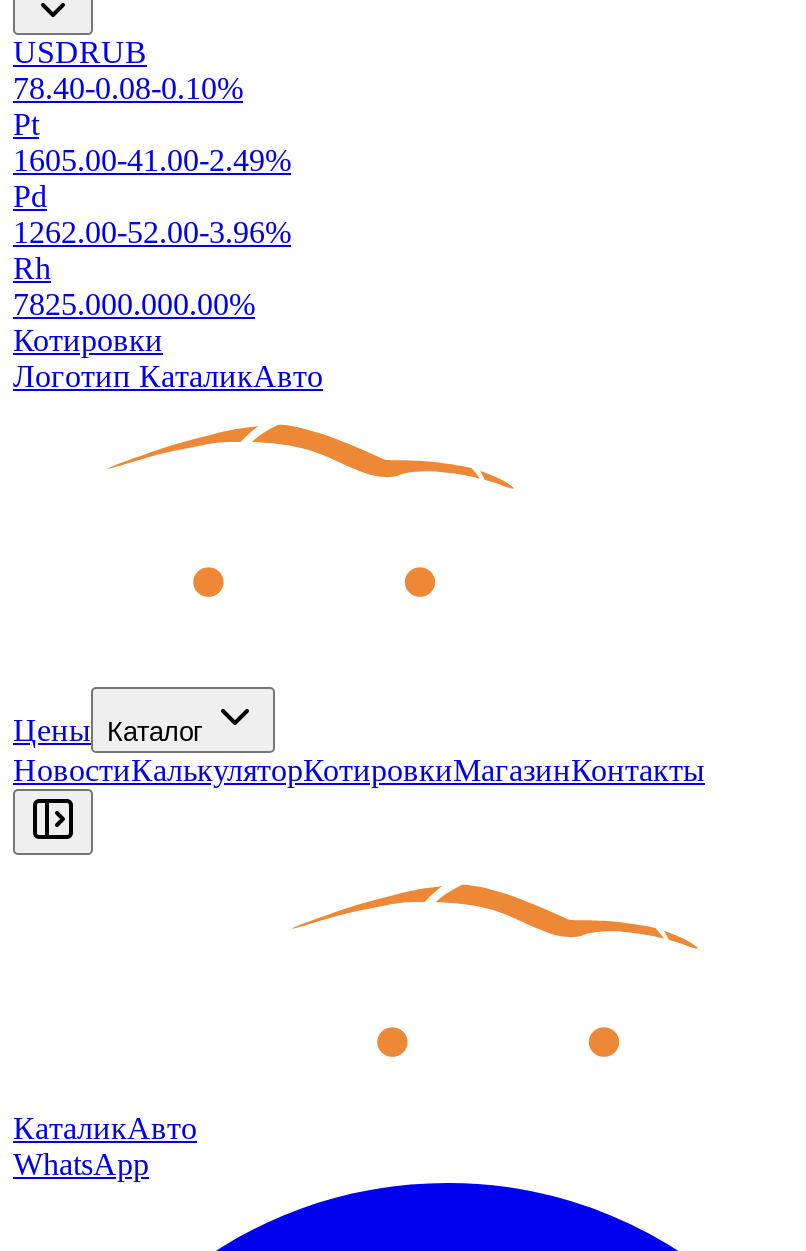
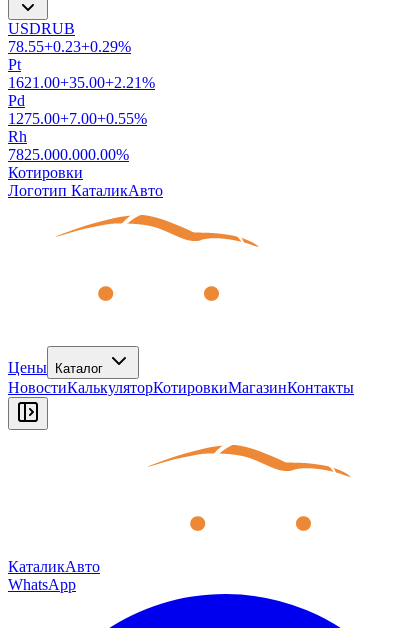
[13,71,243,105] 78.40-0.08-0.10% -> [8,38,131,55] 78.55+0.23+0.29%
[13,143,291,177] 1605.00-41.00-2.49% -> [8,74,155,91] 1621.00+35.00+2.21%
[13,215,291,249] 1262.00-52.00-3.96% -> [8,110,147,127] 1275.00+7.00+0.55%

